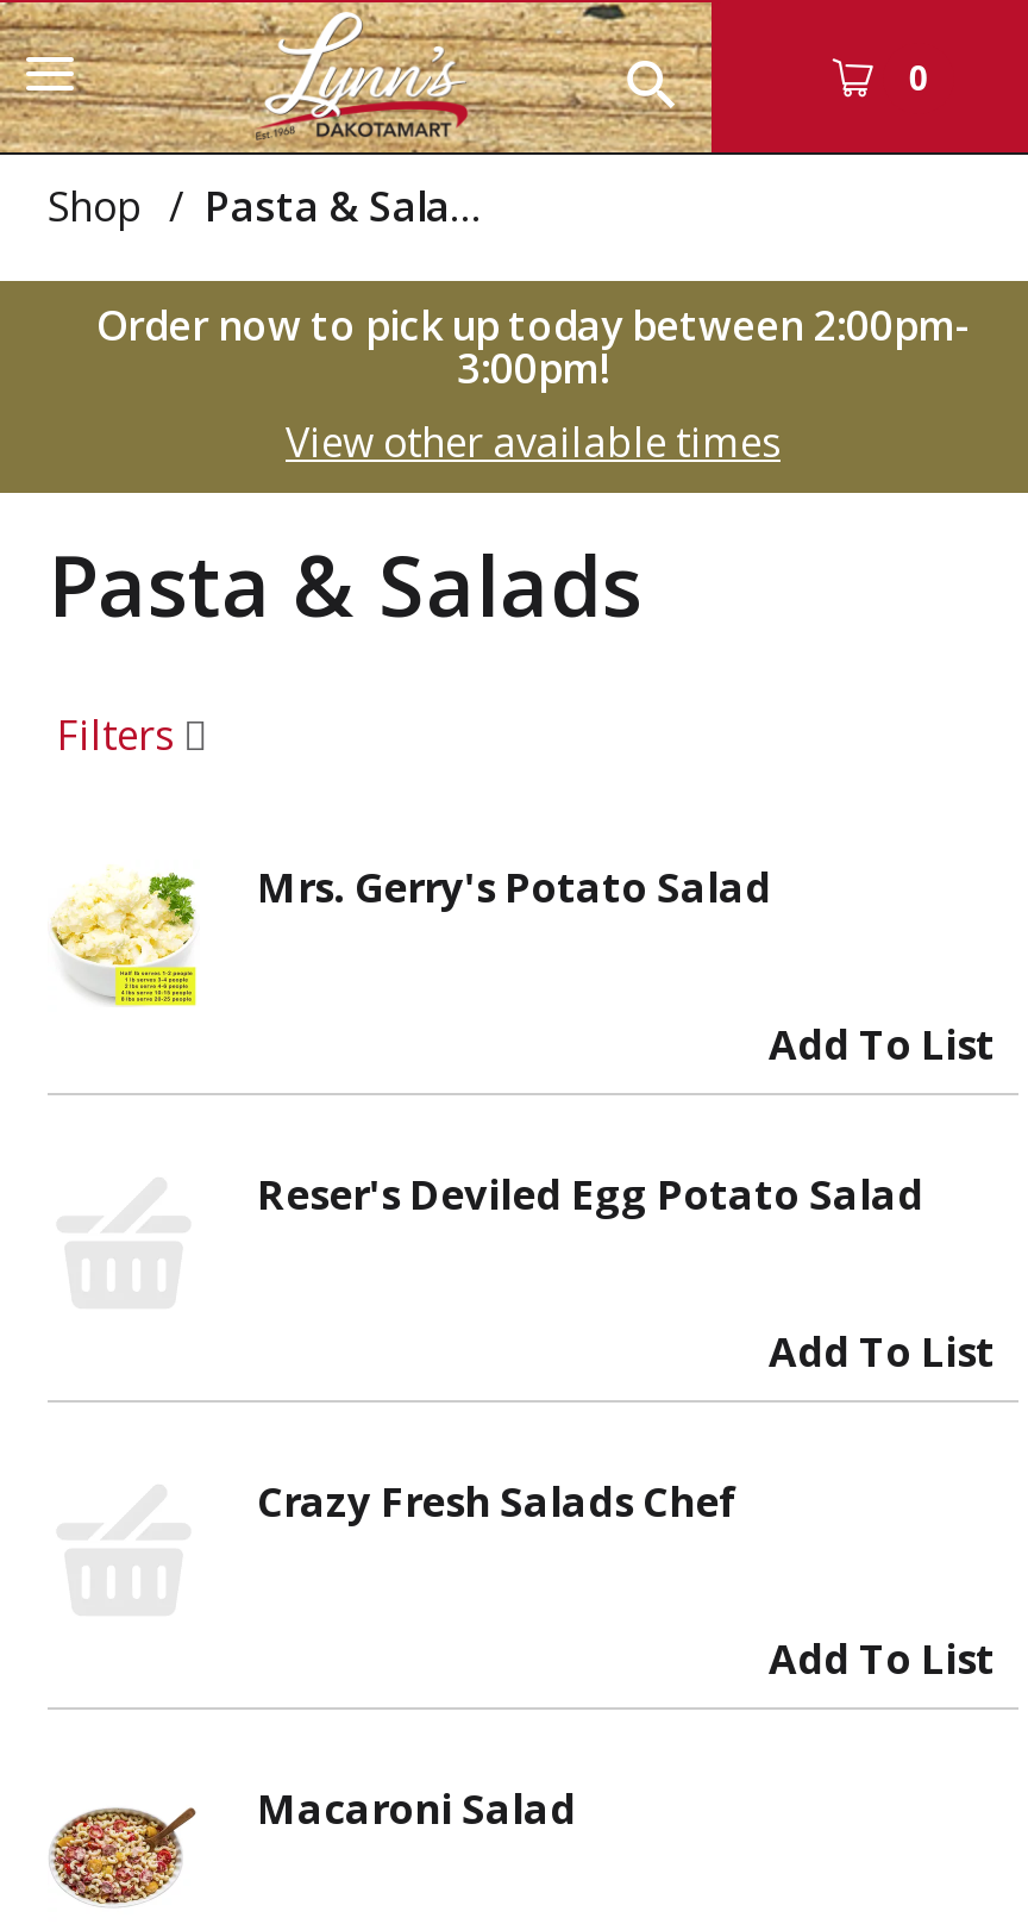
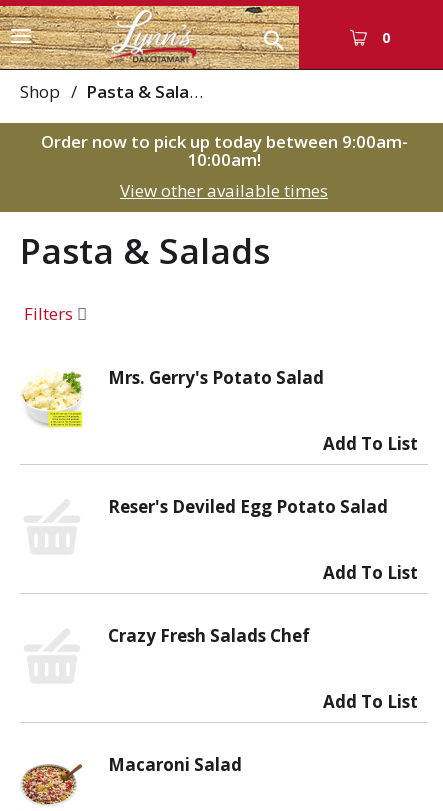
[96,298,970,395] Order now to pick up today between 2:00pm- | 3:00pm! -> [40,130,407,171] Order now to pick up today between 9:00am- | 10:00am!

